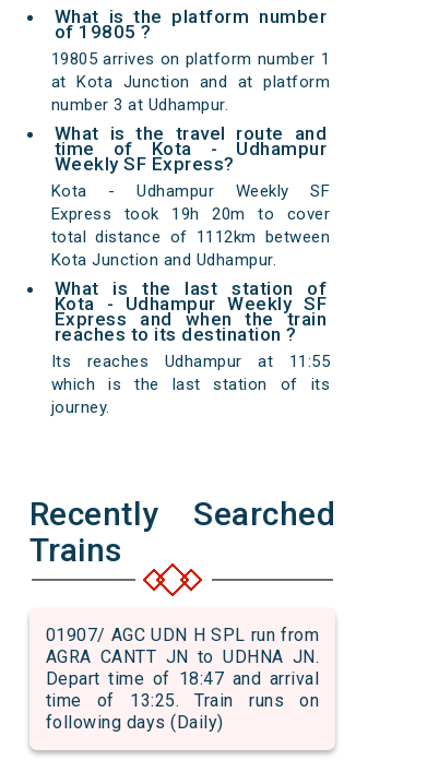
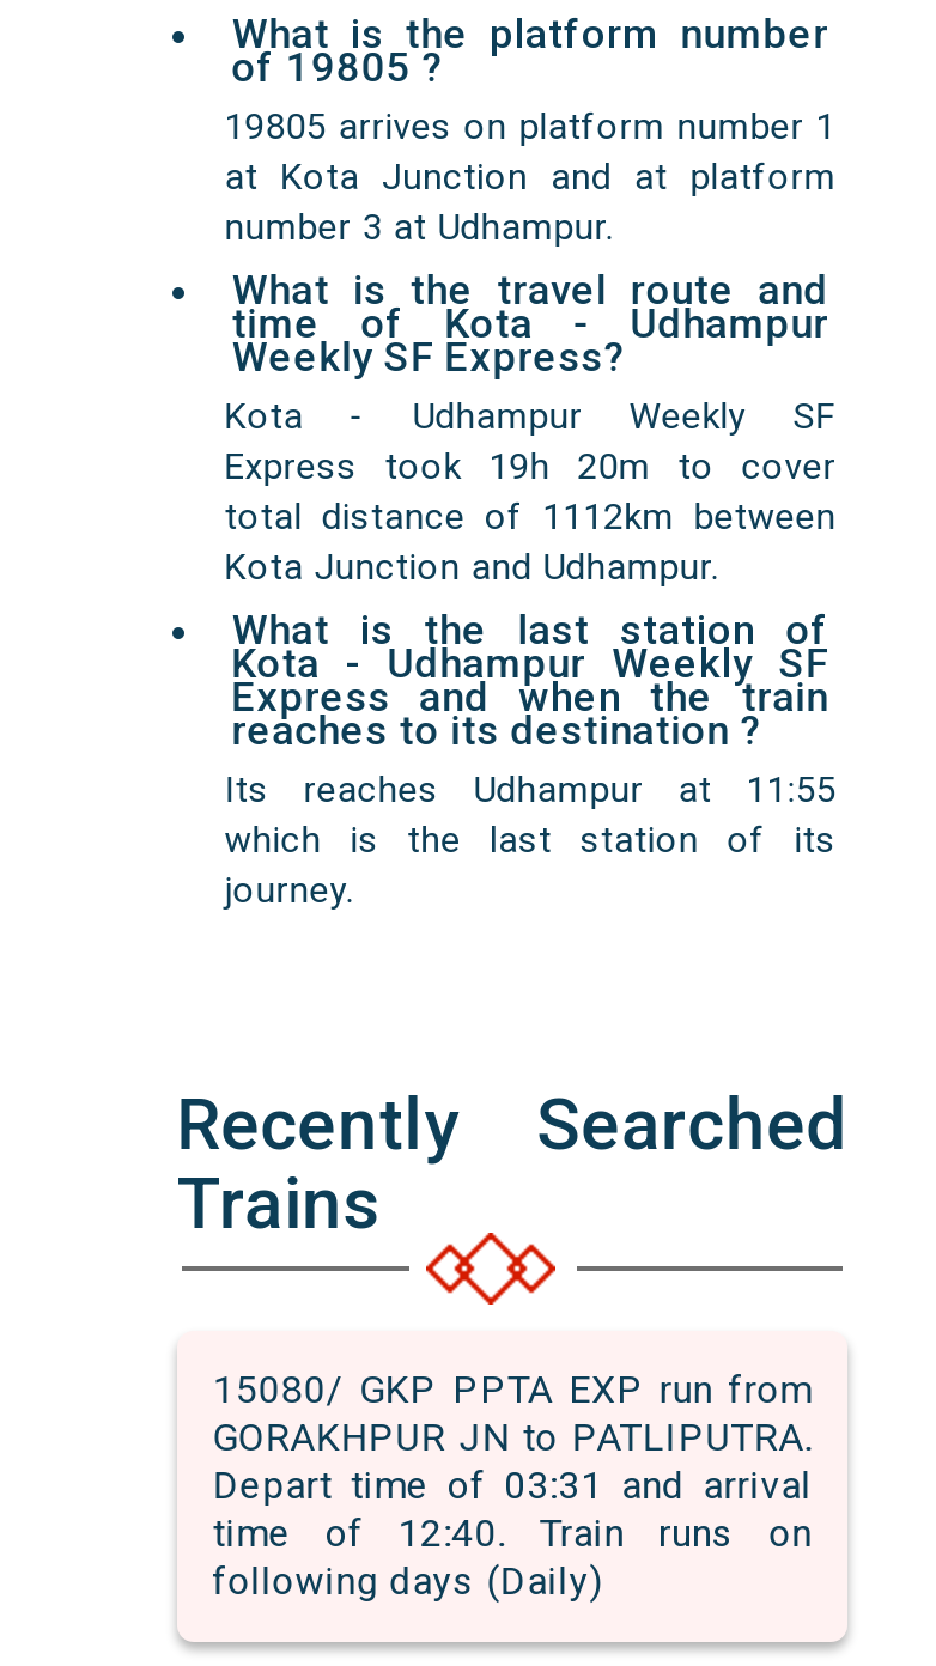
[46,625,319,711] 01907/ AGC UDN H SPL run from | AGRA CANTT JN to UDHNA JN. | Depart time of 18:47 and arrival | time of 13:25. Train runs on -> [213,1367,812,1556] 15080/ GKP PPTA EXP run from | GORAKHPUR JN to PATLIPUTRA. | Depart time of 03:31 and arrival | time of 12:40. Train runs on

